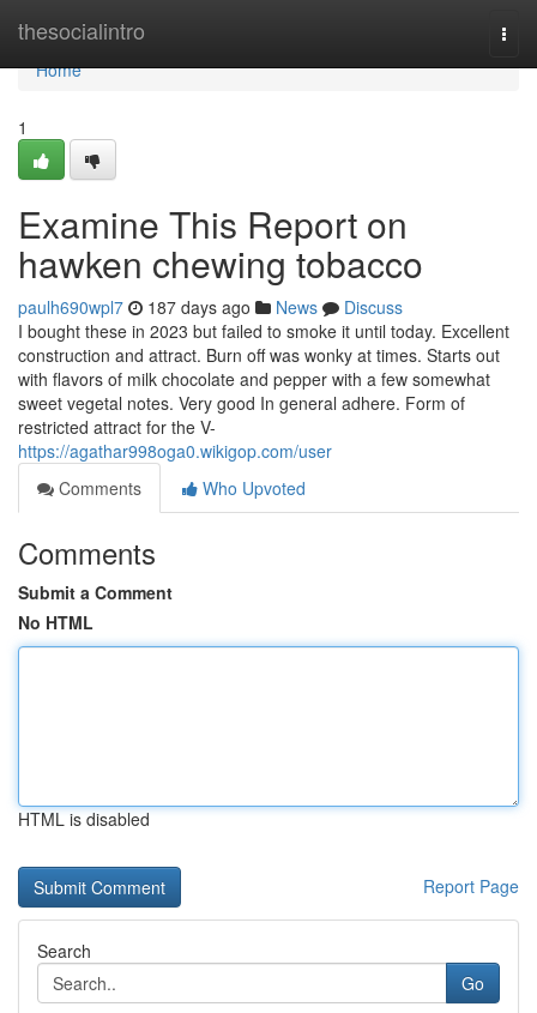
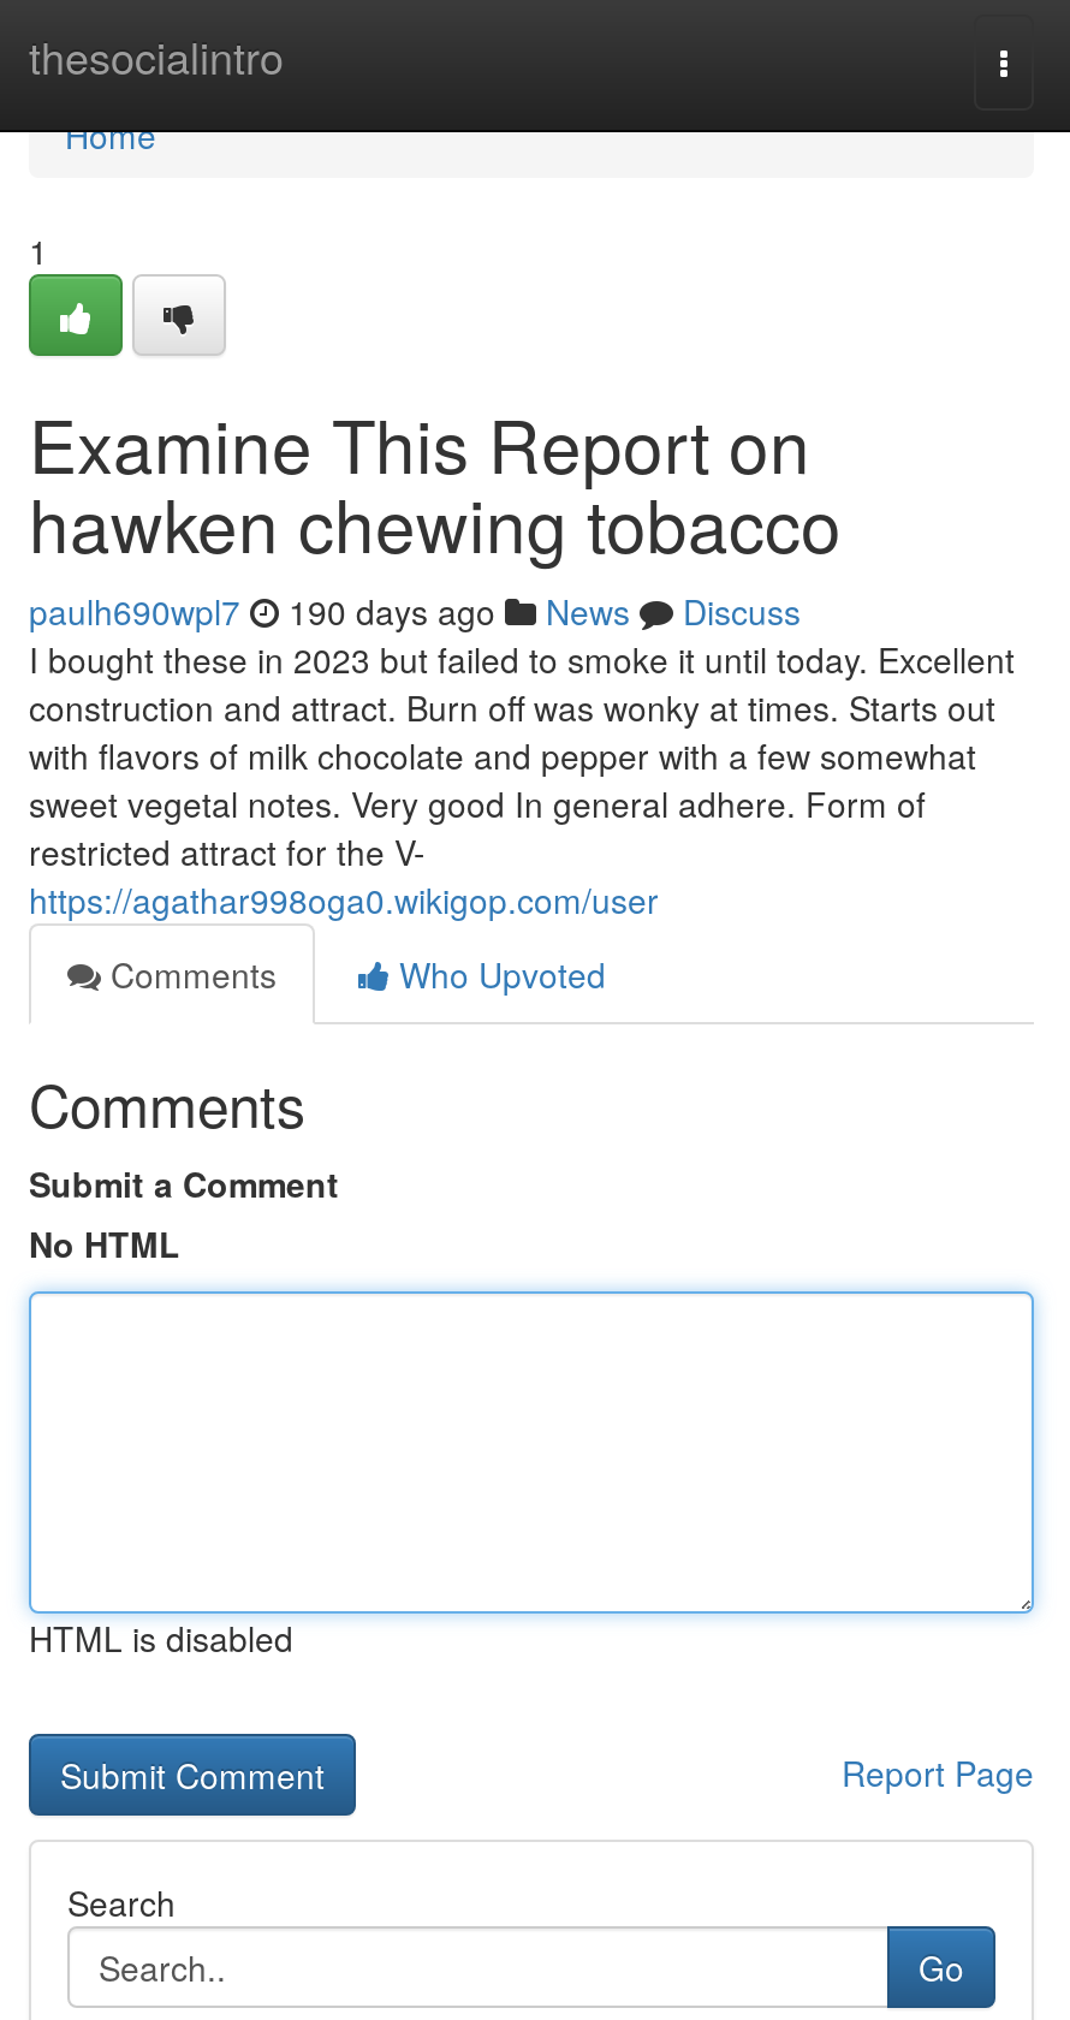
[18,295,403,319] paulh690wpl7 187 days ago News Discuss -> [29,587,801,635] paulh690wpl7 190 days ago News Discuss

